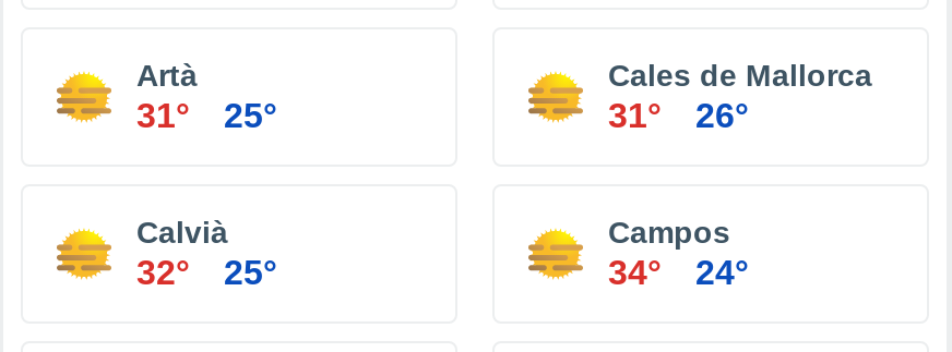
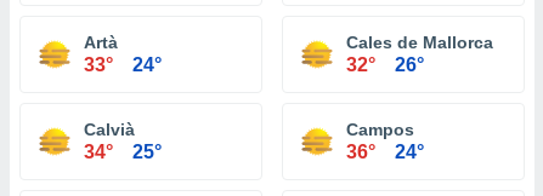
[136,97,189,134] 31° -> [84,54,113,75] 33°
[224,97,276,134] 25° -> [132,54,162,75] 24°
[608,97,748,134] 31° 26° -> [346,54,424,75] 32° 26°
[136,254,276,291] 32° 25° -> [84,142,162,162] 34° 25°
[608,254,748,291] 34° 24° -> [346,142,424,162] 36° 24°

